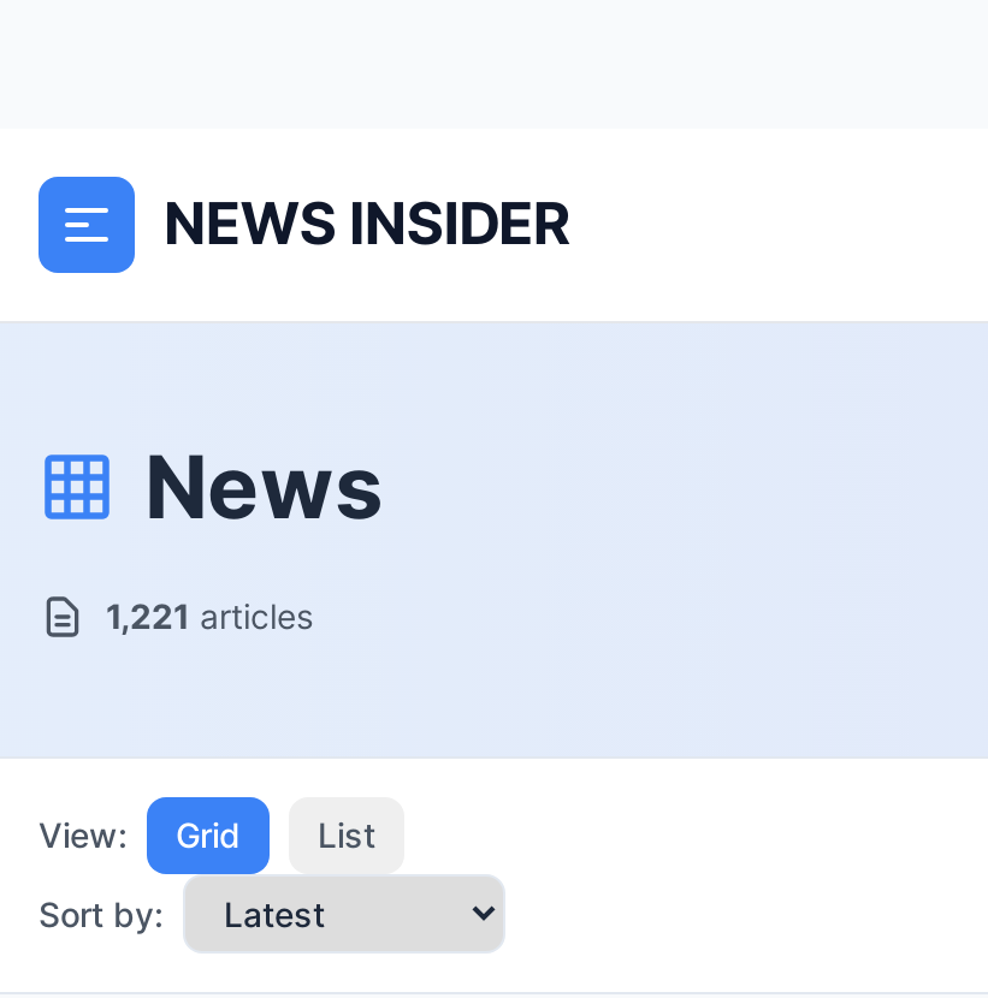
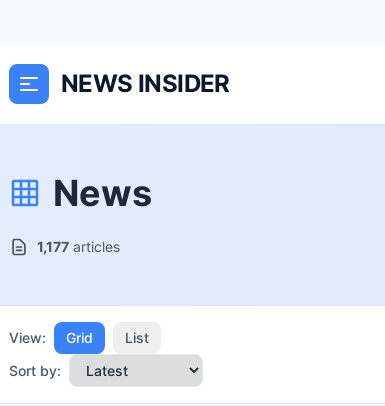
[106,595,313,636] 1,221 articles -> [37,238,120,255] 1,177 articles

